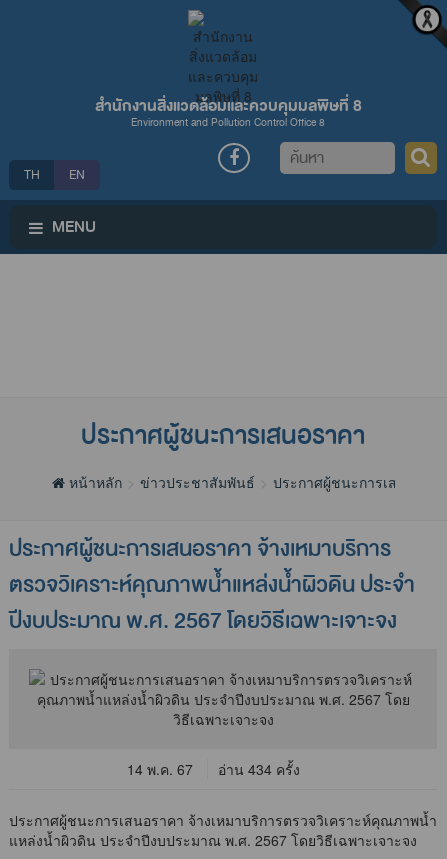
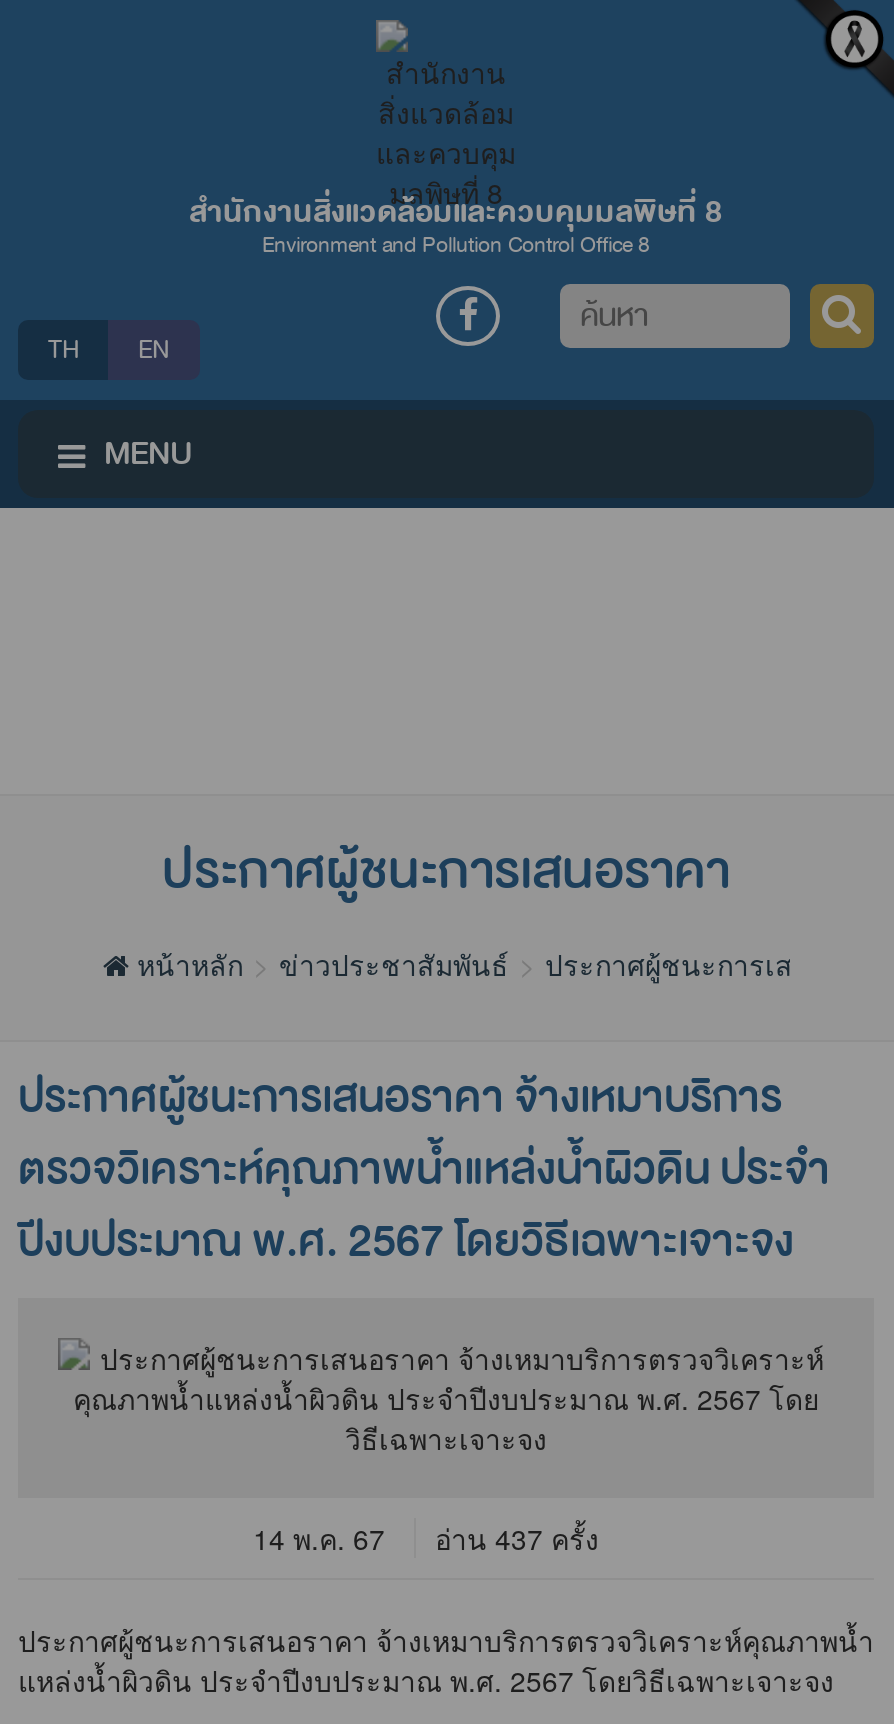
[217,759,299,779] อ่าน 434 ครั้ง -> [435,1519,599,1559] อ่าน 437 ครั้ง

